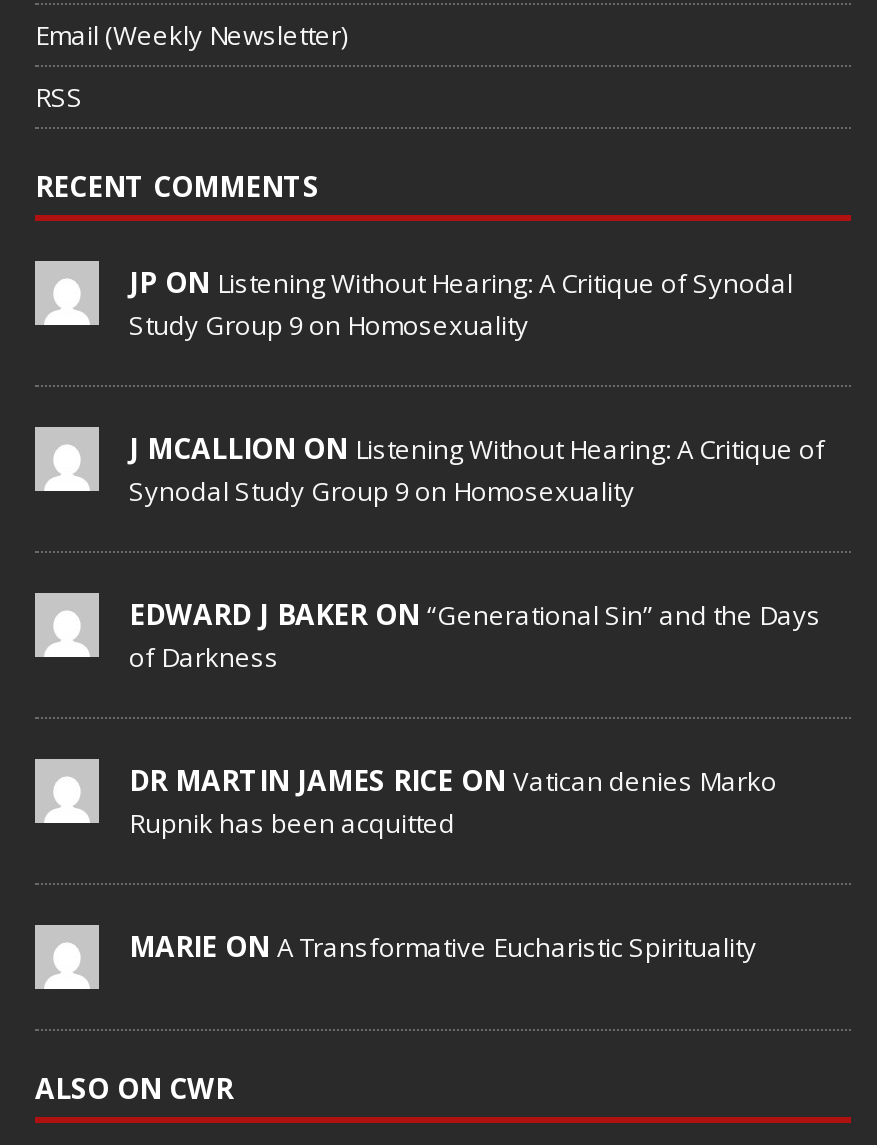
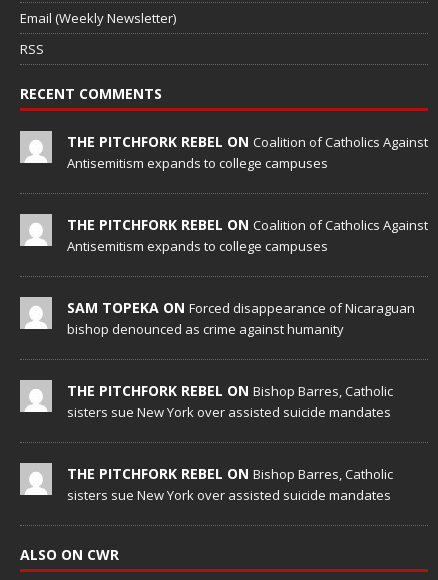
[129,264,793,344] JP ON Listening Without Hearing: A Critique of Synodal | Study Group 9 on Homosexuality -> [67,132,428,172] THE PITCHFORK REBEL ON Coalition of Catholics Against | Antisemitism expands to college campuses
[129,430,825,510] J MCALLION ON Listening Without Hearing: A Critique of | Synodal Study Group 9 on Homosexuality -> [67,215,428,255] THE PITCHFORK REBEL ON Coalition of Catholics Against | Antisemitism expands to college campuses
[129,596,821,676] EDWARD J BAKER ON “Generational Sin” and the Days | of Darkness -> [67,298,415,338] SAM TOPEKA ON Forced disappearance of Nicaraguan | bishop denounced as crime against humanity
[129,762,777,842] DR MARTIN JAMES RICE ON Vatican denies Marko | Rupnik has been acquitted -> [67,381,393,421] THE PITCHFORK REBEL ON Bishop Barres, Catholic | sisters sue New York over assisted suicide mandates
[129,928,757,966] MARIE ON A Transformative Eucharistic Spirituality -> [67,464,393,504] THE PITCHFORK REBEL ON Bishop Barres, Catholic | sisters sue New York over assisted suicide mandates

